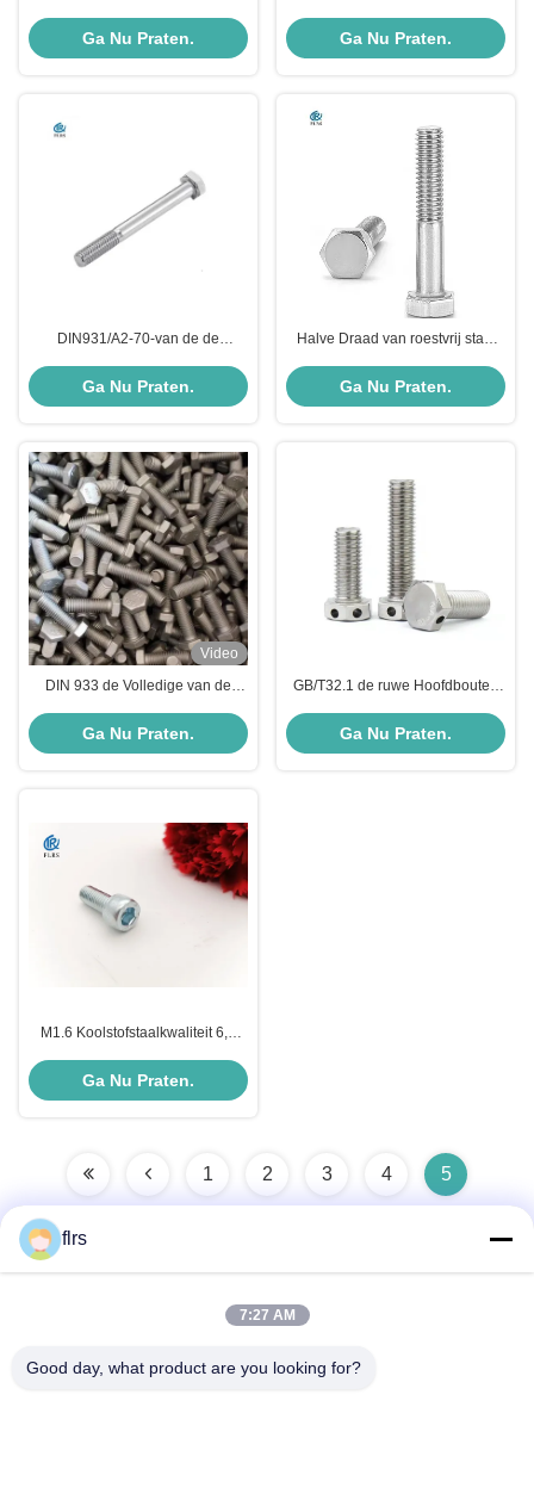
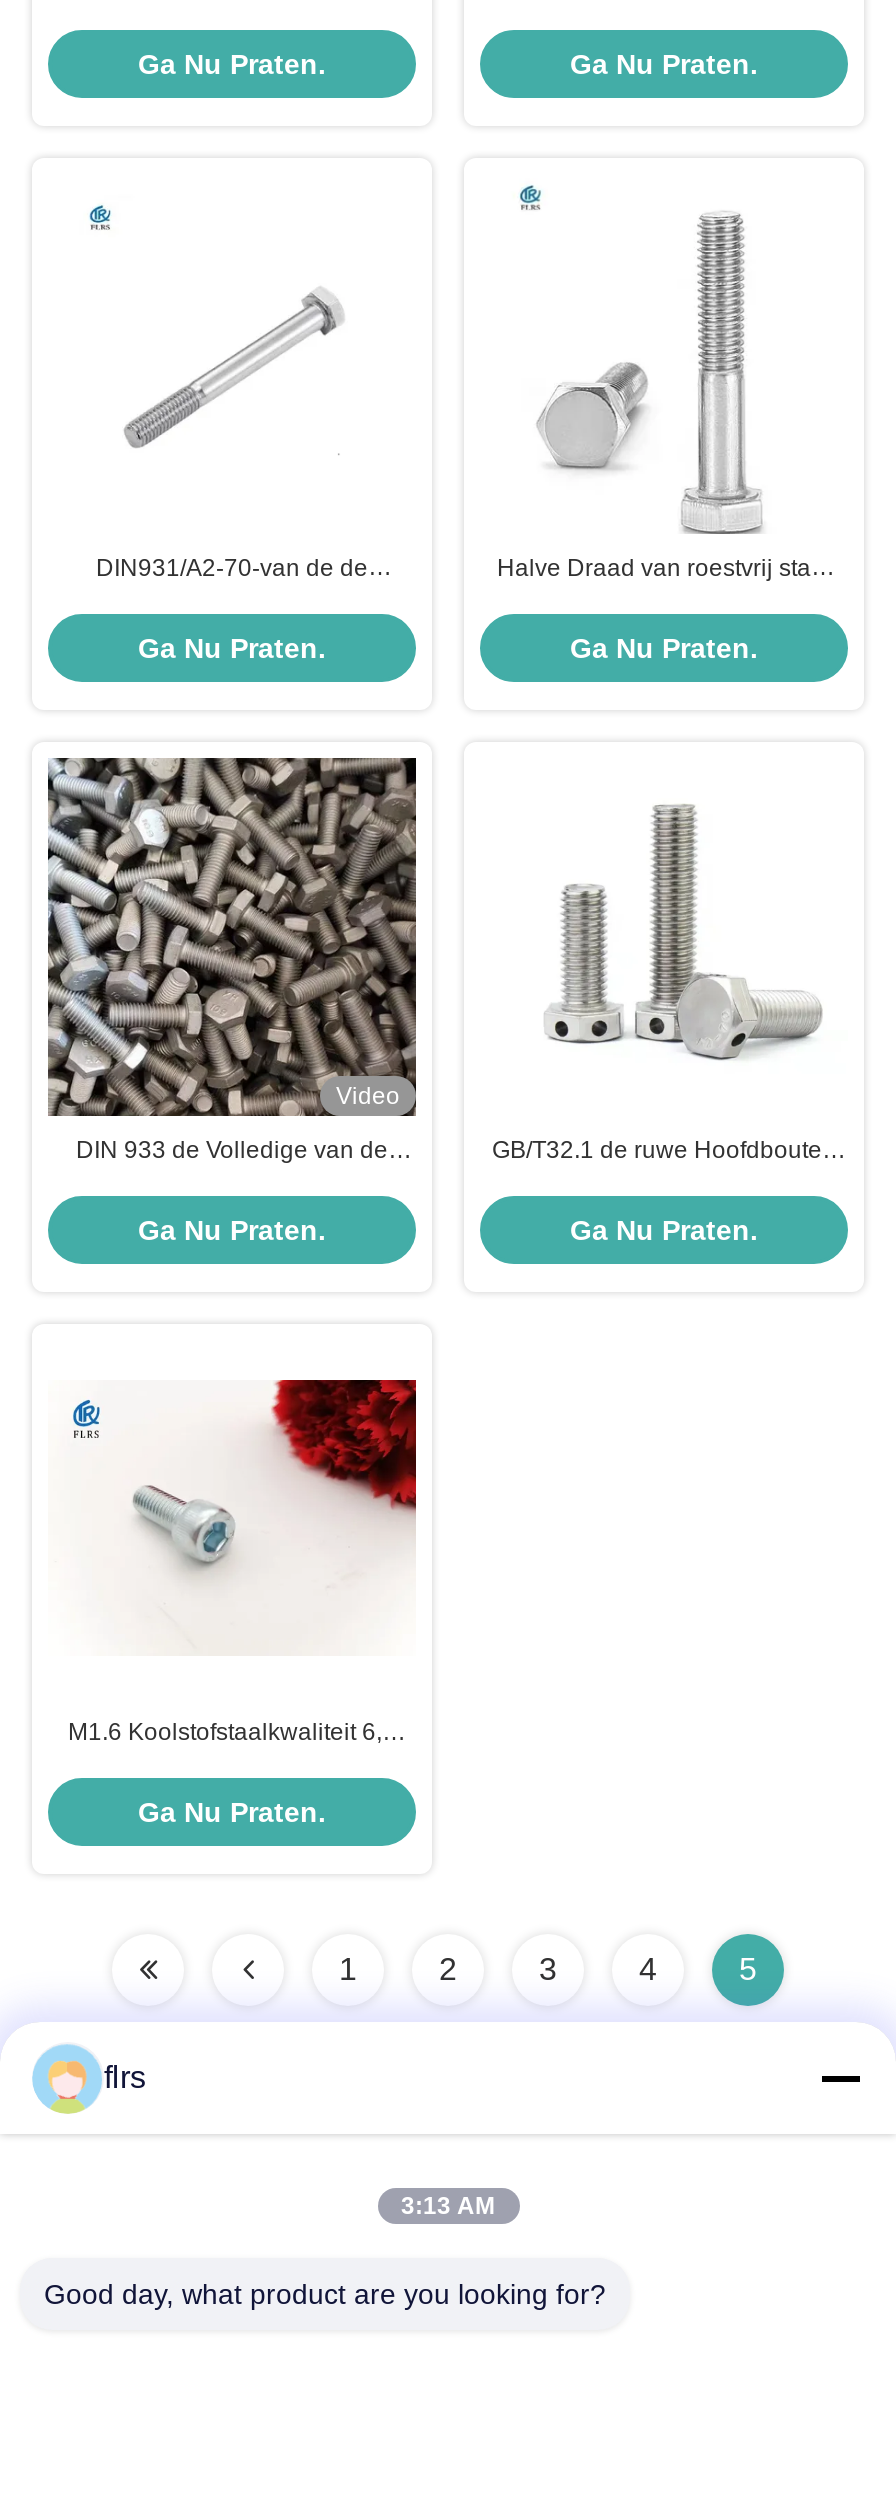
[239,1307,295,1324] 7:27 AM -> [401,2192,495,2220] 3:13 AM

